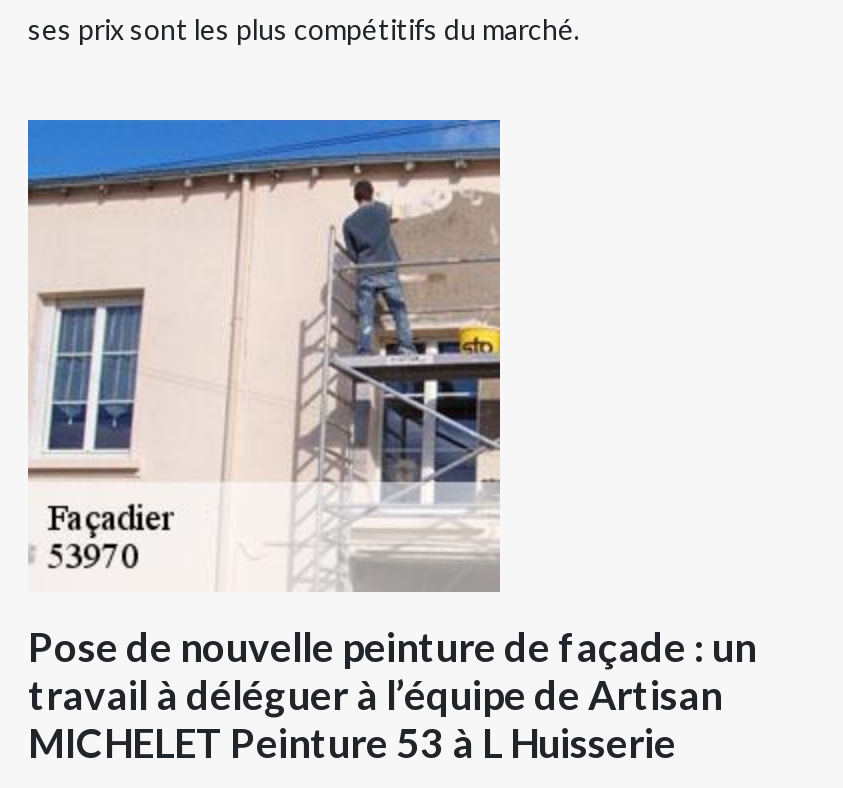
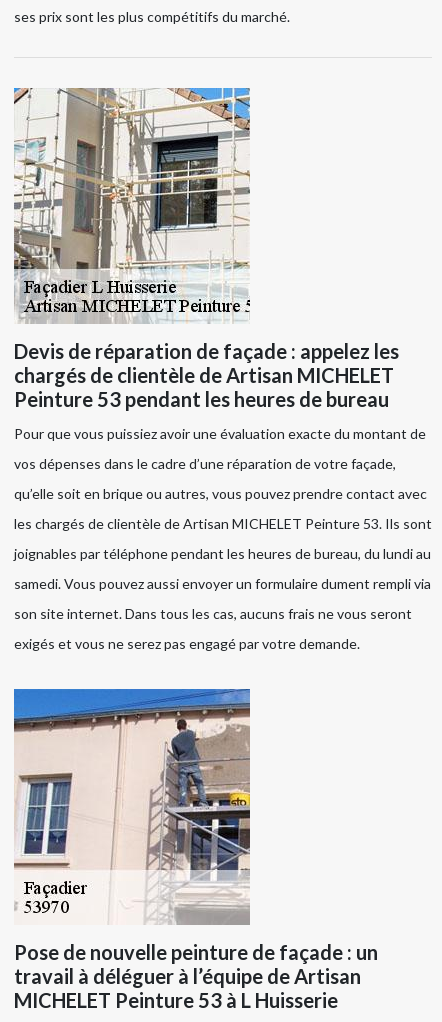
none -> [13,87,432,652] [image] | Devis de réparation de façade : appelez les | chargés de clientèle de Artisan MICHELET | Peinture 53 pendant les heures de bureau | Pour que vous puissiez avoir une évaluation exacte du montant de | vos dépenses dans le cadre d’une réparation de votre façade, | qu’elle soit en brique ou autres, vous pouvez prendre contact avec | les chargés de clientèle de Artisan MICHELET Peinture 53. Ils sont | joignables par téléphone pendant les heures de bureau, du lundi au | samedi. Vous pouvez aussi envoyer un formulaire dument rempli via | son site internet. Dans tous les cas, aucuns frais ne vous seront | exigés et vous ne serez pas engagé par votre demande.

